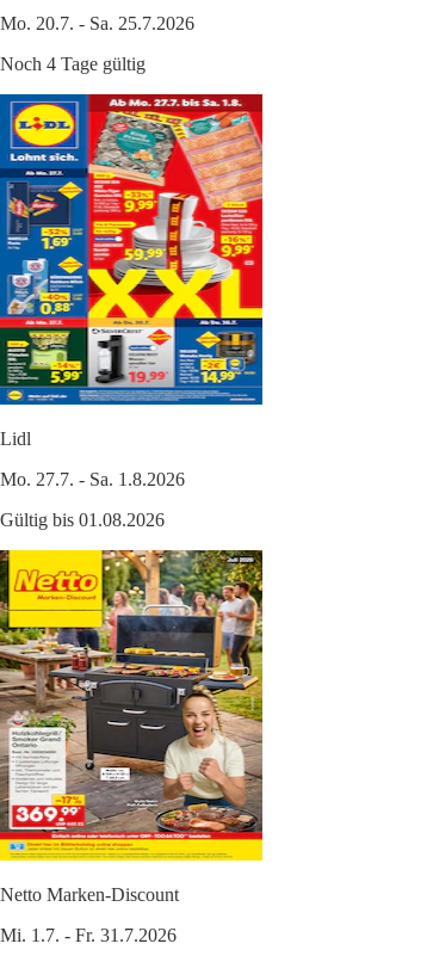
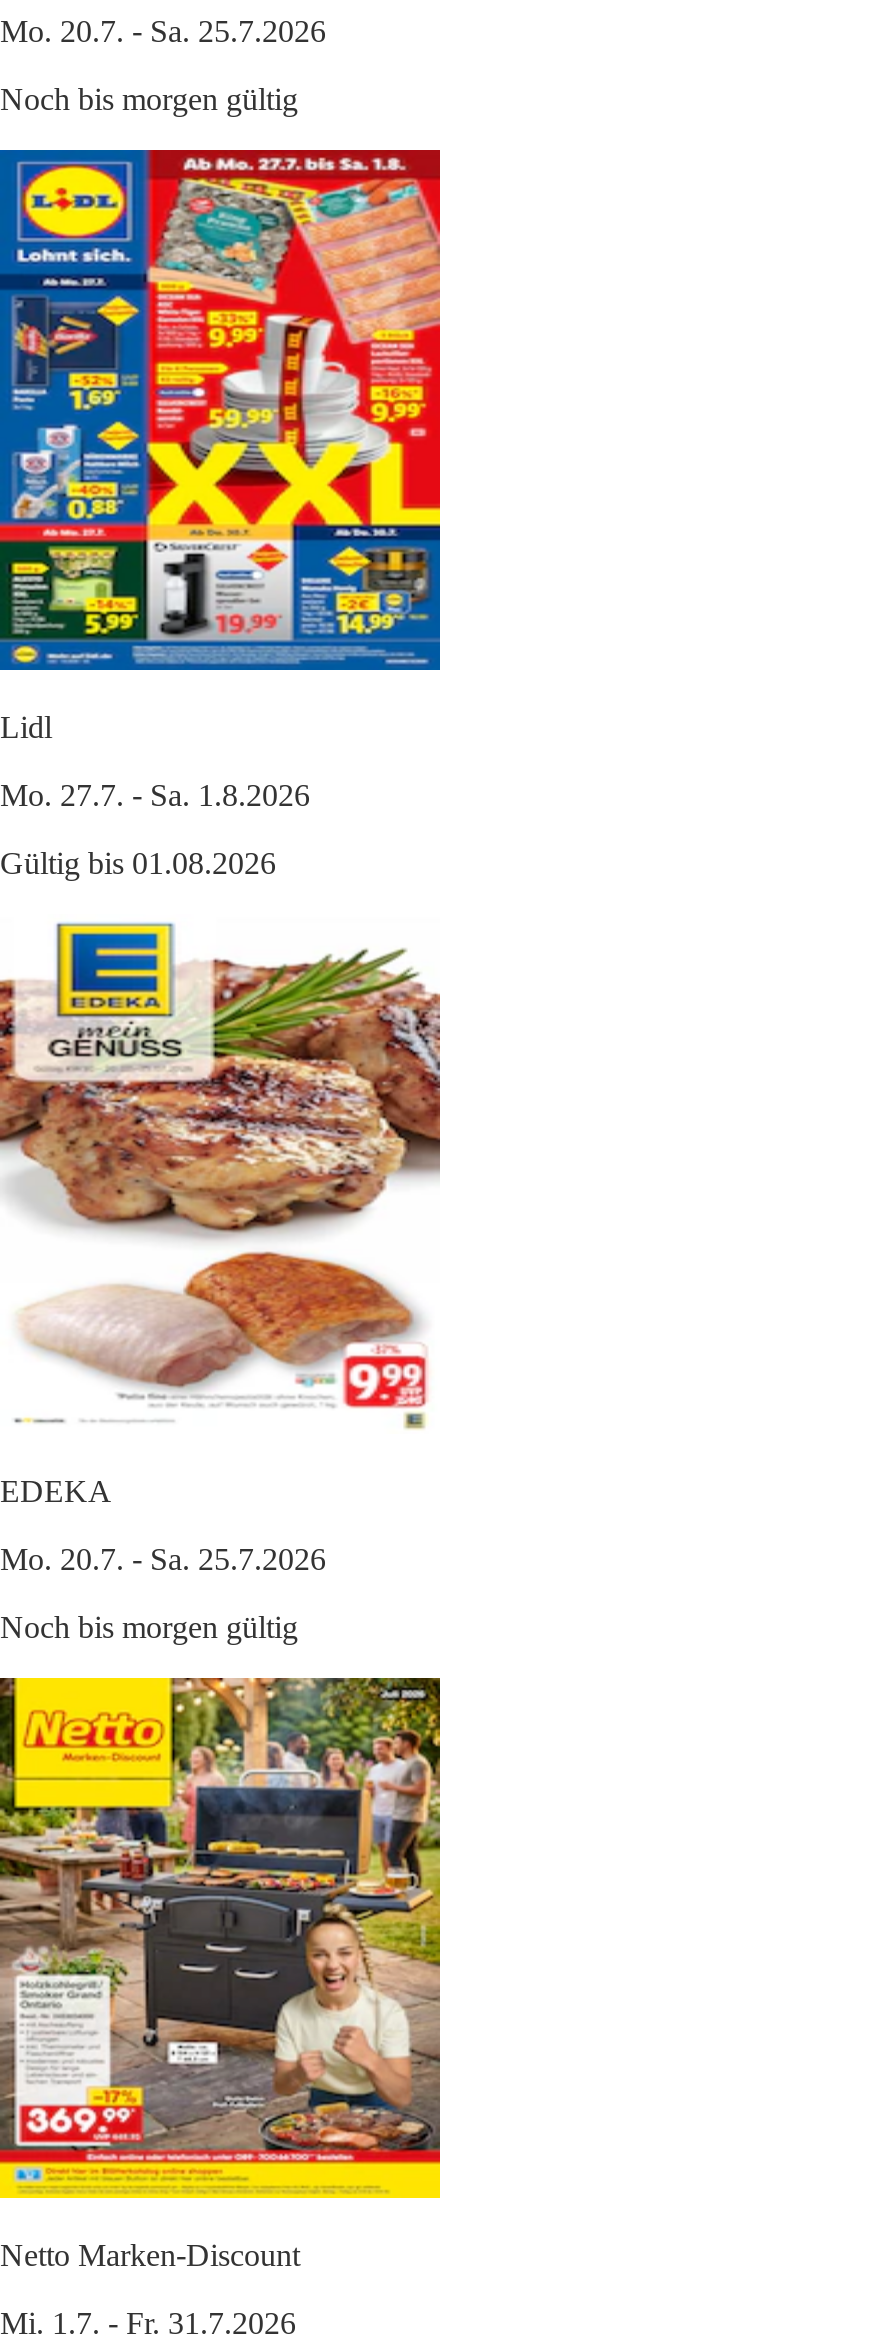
[0,53,146,74] Noch 4 Tage gültig -> [0,81,298,115] Noch bis morgen gültig
none -> [0,914,442,1643] [image] | EDEKA | Mo. 20.7. - Sa. 25.7.2026 | Noch bis morgen gültig

